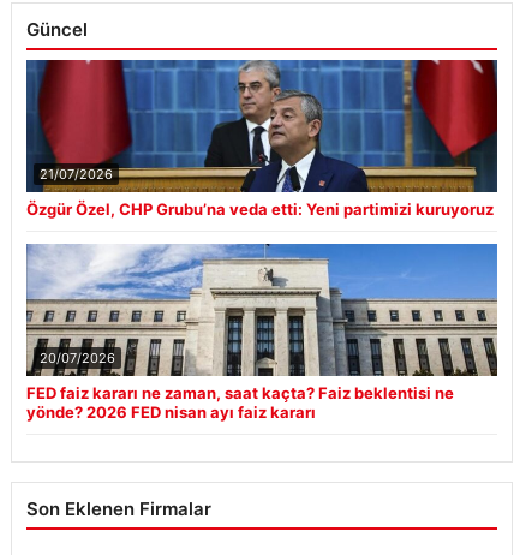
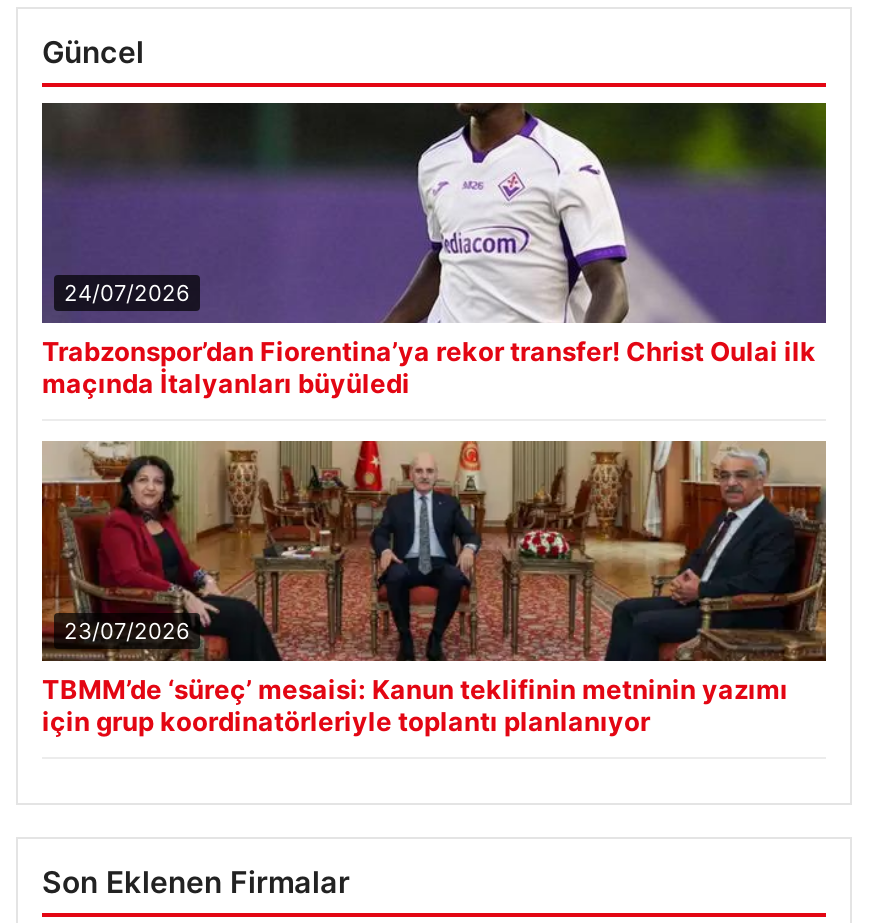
[26,47,498,183] [image] | 21/07/2026 -> [42,82,828,320] [image] | 24/07/2026
[26,200,494,219] Özgür Özel, CHP Grubu’na veda etti: Yeni partimizi kuruyoruz -> [42,335,816,399] Trabzonspor’dan Fiorentina’ya rekor transfer! Christ Oulai ilk | maçında İtalyanları büyüledi
[25,243,498,375] [image] | 20/07/2026 -> [40,438,828,662] [image] | 23/07/2026
[26,384,454,422] FED faiz kararı ne zaman, saat kaçta? Faiz beklentisi ne | yönde? 2026 FED nisan ayı faiz kararı -> [42,673,788,737] TBMM’de ‘süreç’ mesaisi: Kanun teklifinin metninin yazımı | için grup koordinatörleriyle toplantı planlanıyor

